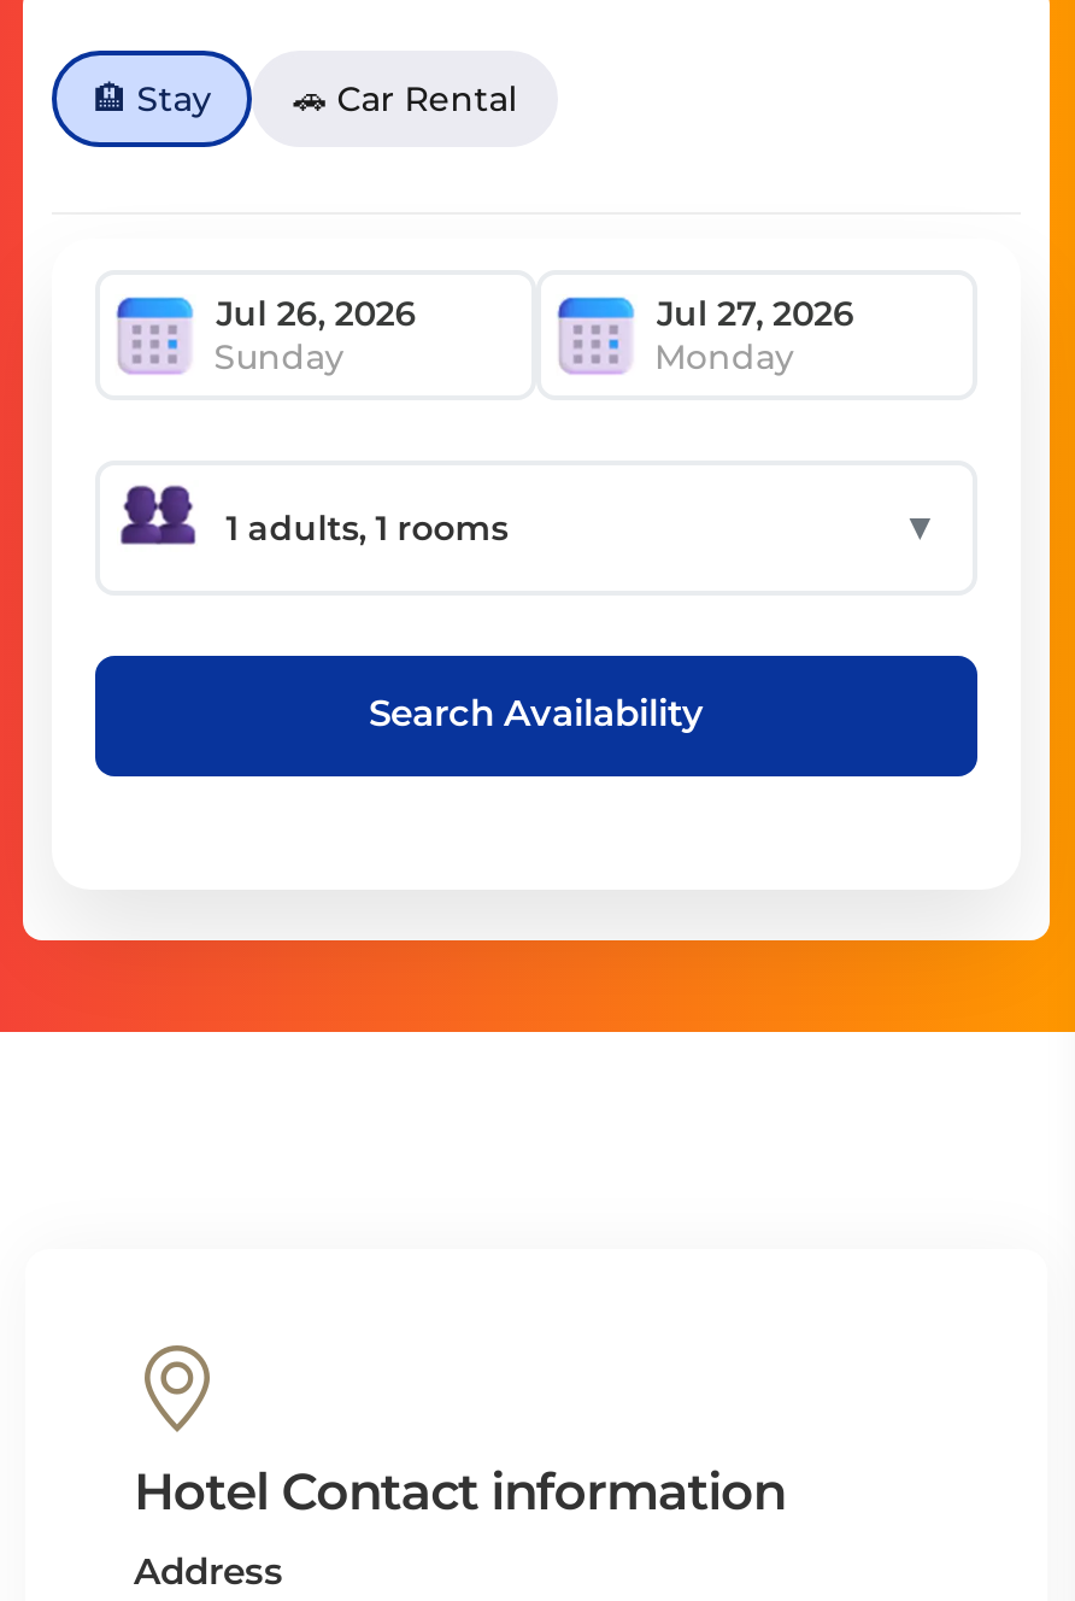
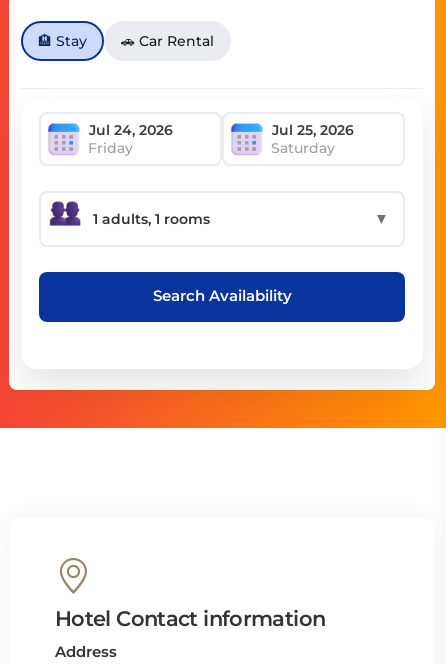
[214,334,794,377] Sunday | Monday -> [88,138,335,156] Friday | Saturday

